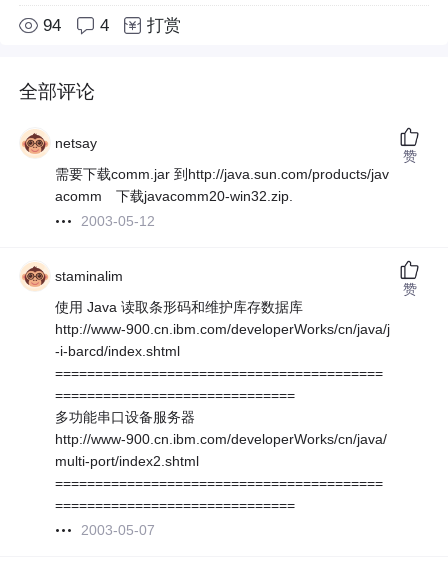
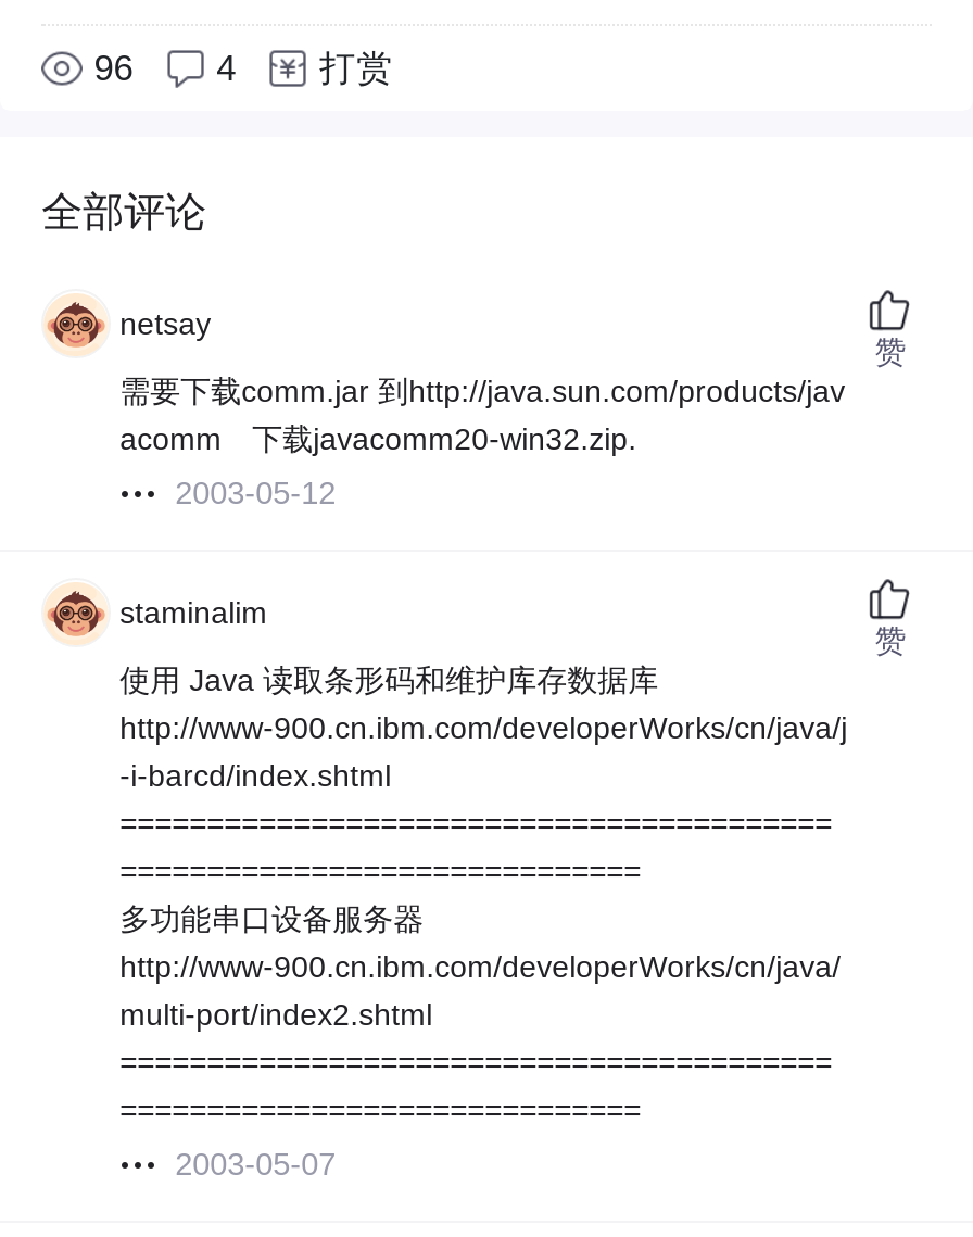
[43,16,61,35] 94 -> [94,48,133,90] 96

